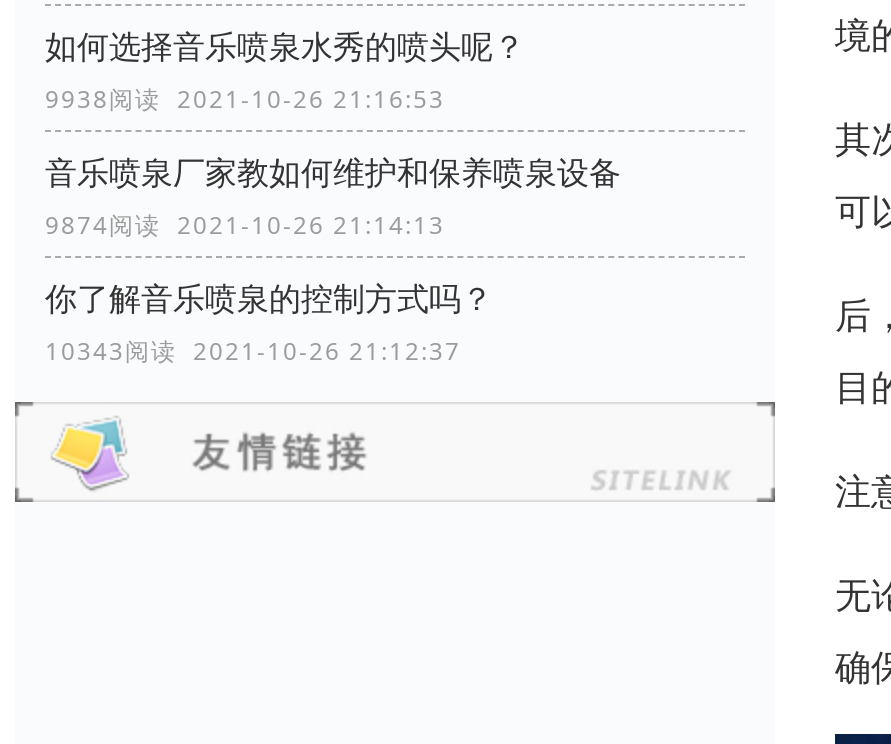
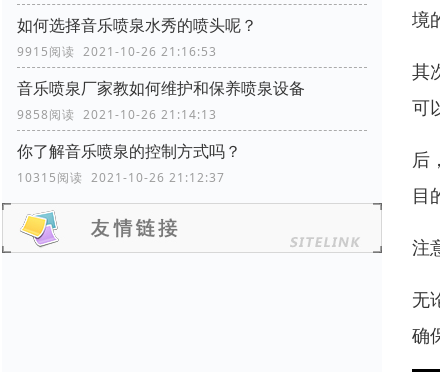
[45,82,445,116] 9938阅读 2021-10-26 21:16:53 -> [17,43,217,60] 9915阅读 2021-10-26 21:16:53
[45,208,445,242] 9874阅读 2021-10-26 21:14:13 -> [17,106,217,123] 9858阅读 2021-10-26 21:14:13
[45,334,461,368] 10343阅读 2021-10-26 21:12:37 -> [17,169,225,186] 10315阅读 2021-10-26 21:12:37

